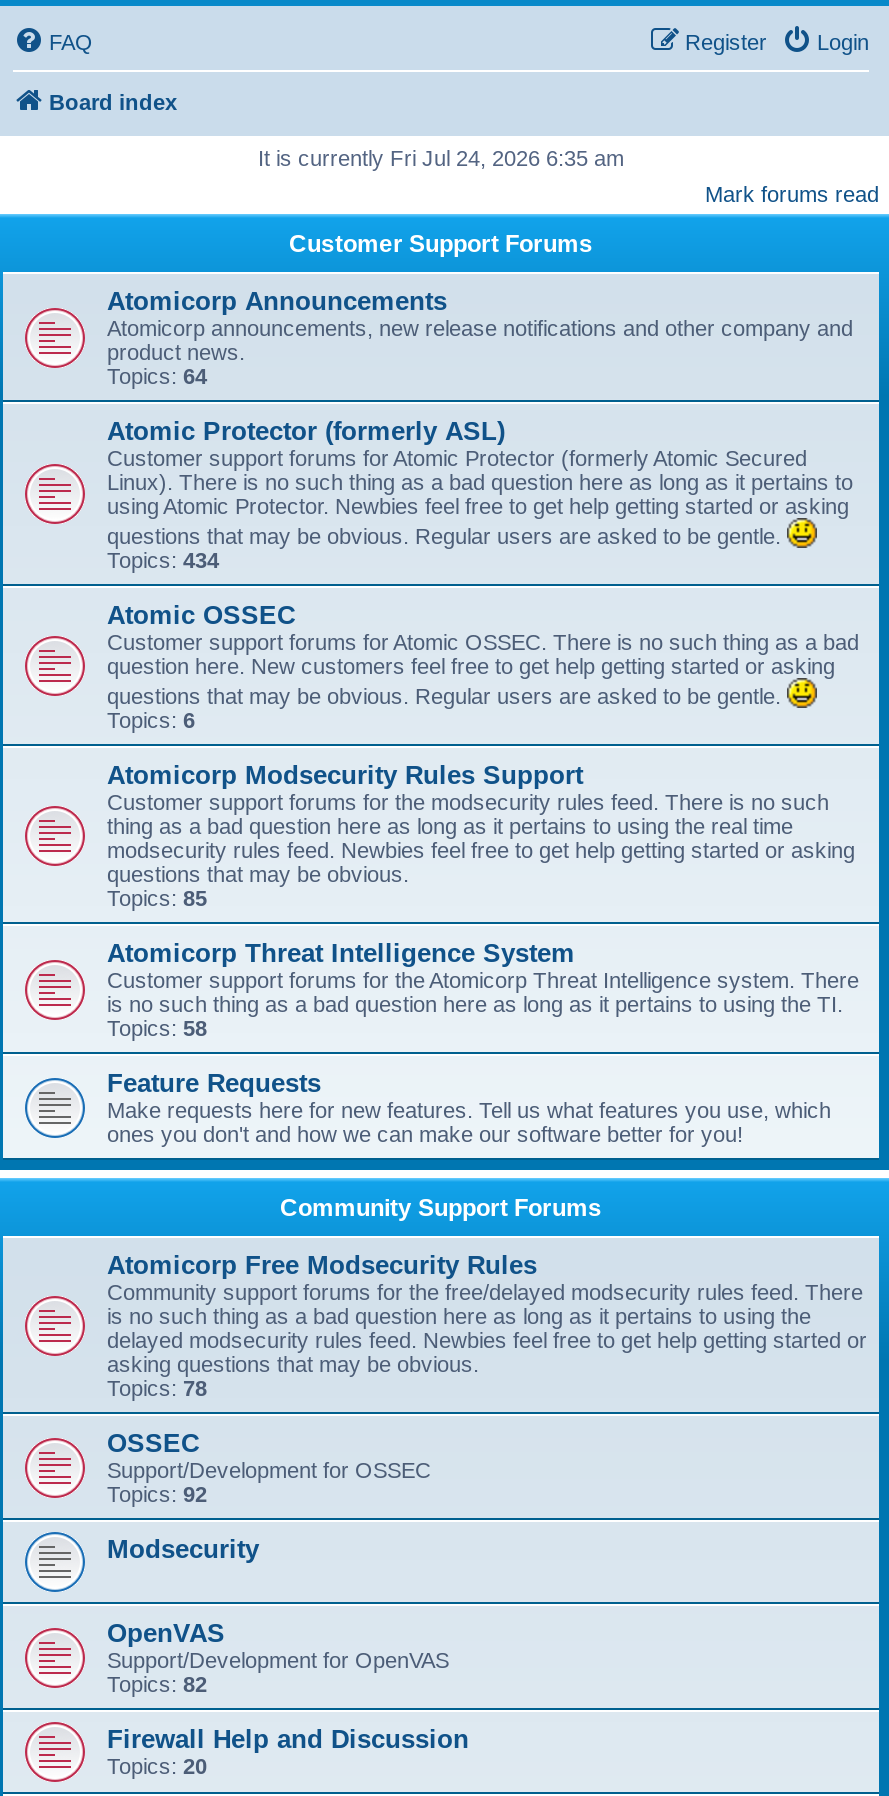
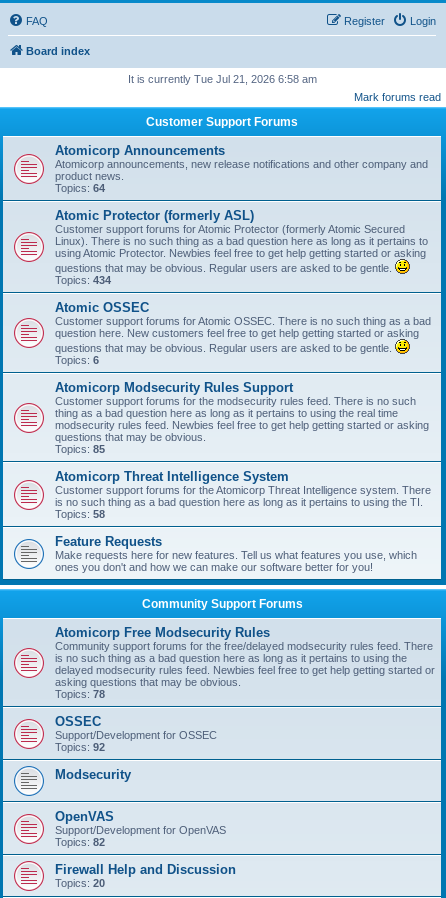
[258,146,624,170] It is currently Fri Jul 24, 2026 6:35 am -> [127,73,316,85] It is currently Tue Jul 21, 2026 6:58 am

